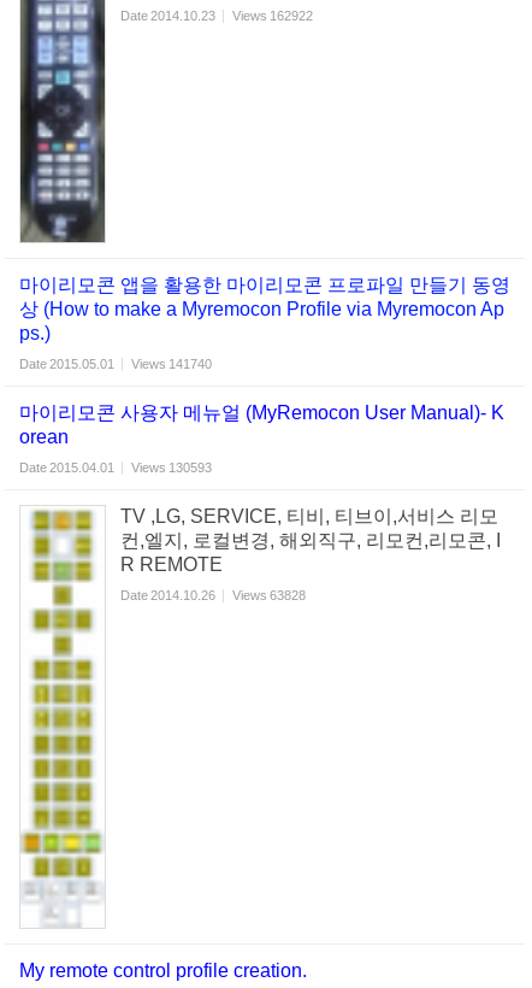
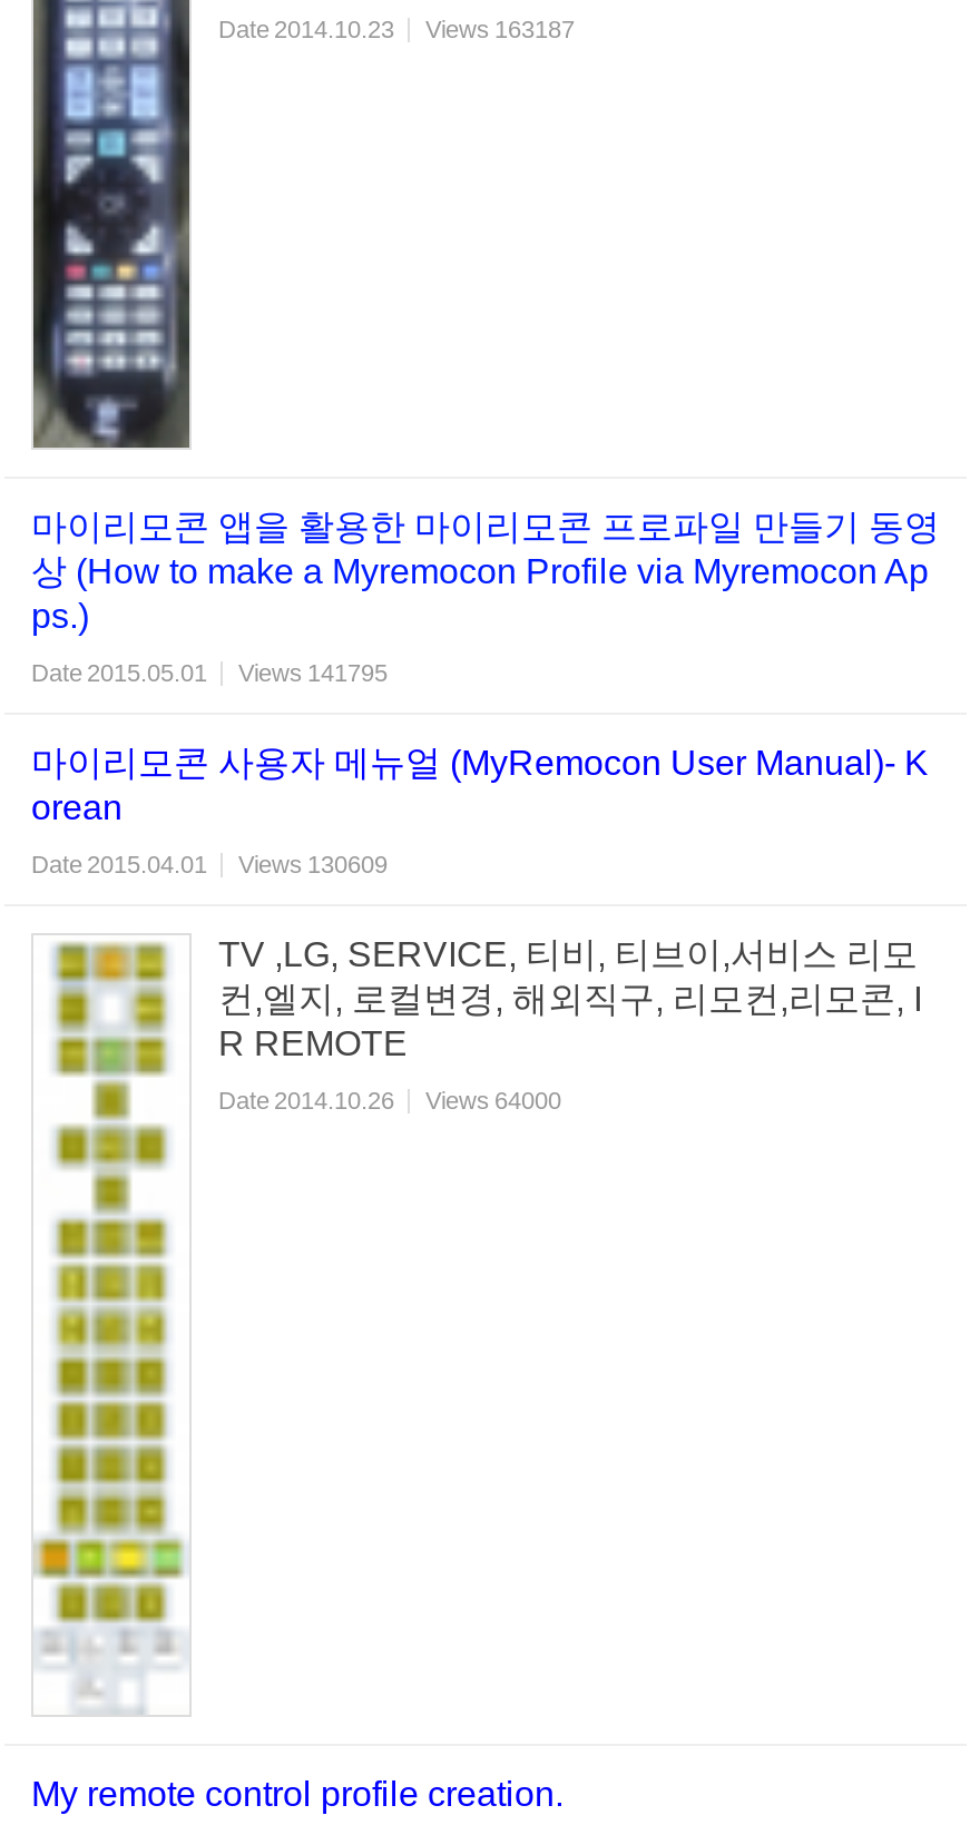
[120,8,313,22] Date 2014.10.23 Views 162922 -> [218,15,575,41] Date 2014.10.23 Views 163187
[19,357,212,371] Date 2015.05.01 Views 141740 -> [31,659,388,686] Date 2015.05.01 Views 141795
[19,460,212,475] Date 2015.04.01 Views 130593 -> [31,851,388,878] Date 2015.04.01 Views 130609
[120,588,306,603] Date 2014.10.26 Views 63828 -> [218,1087,561,1114] Date 2014.10.26 Views 64000

